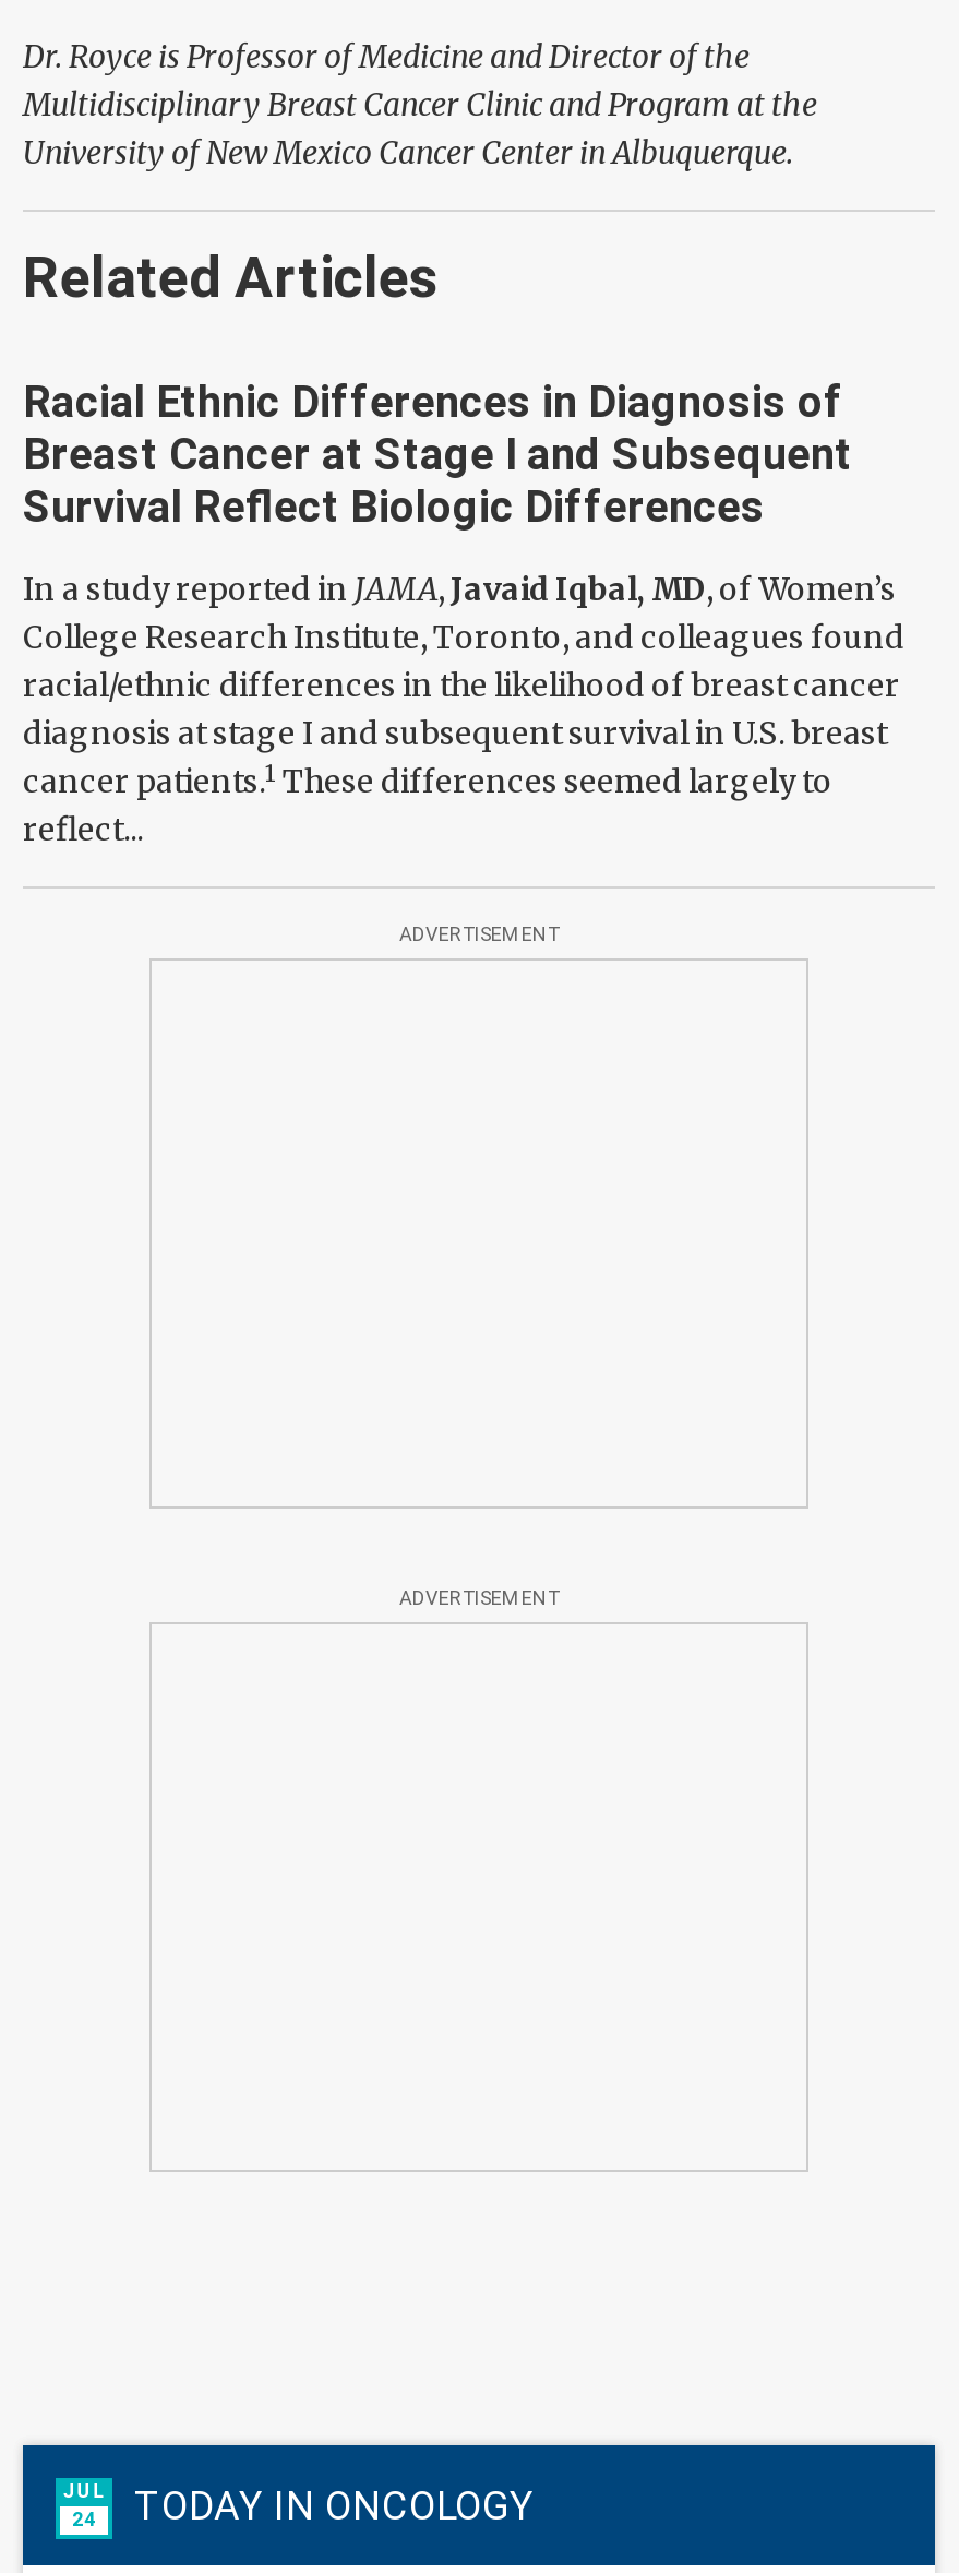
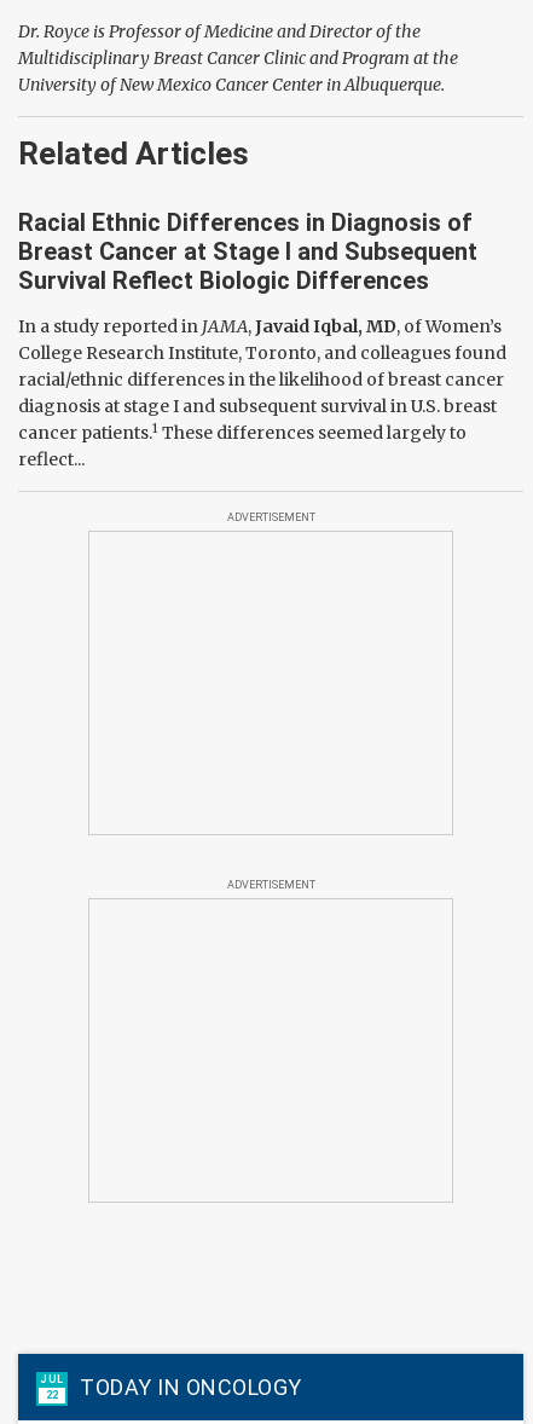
[63,2480,535,2530] JUL 24 TODAY IN ONCOLOGY -> [40,1373,302,1401] JUL 22 TODAY IN ONCOLOGY

